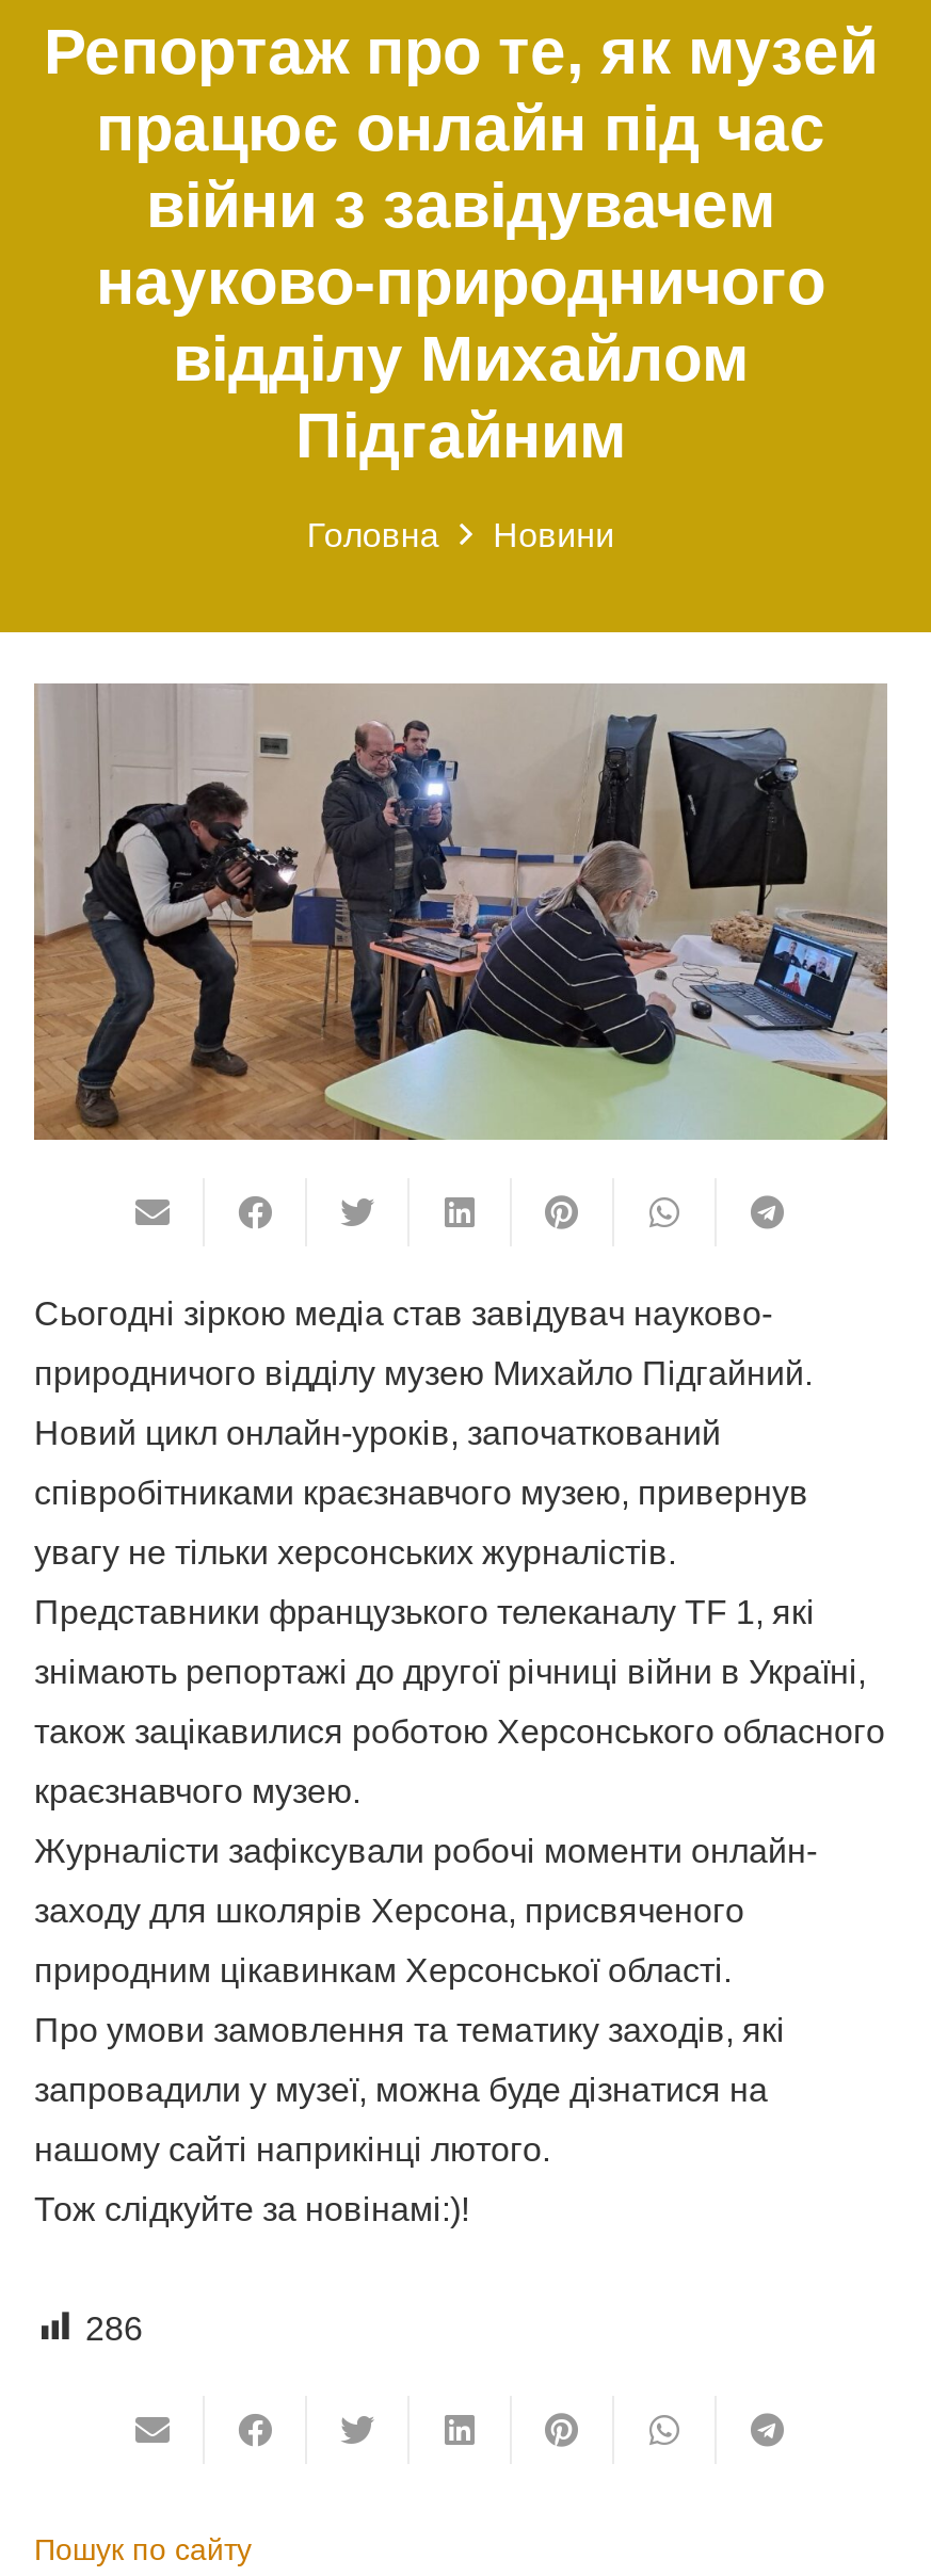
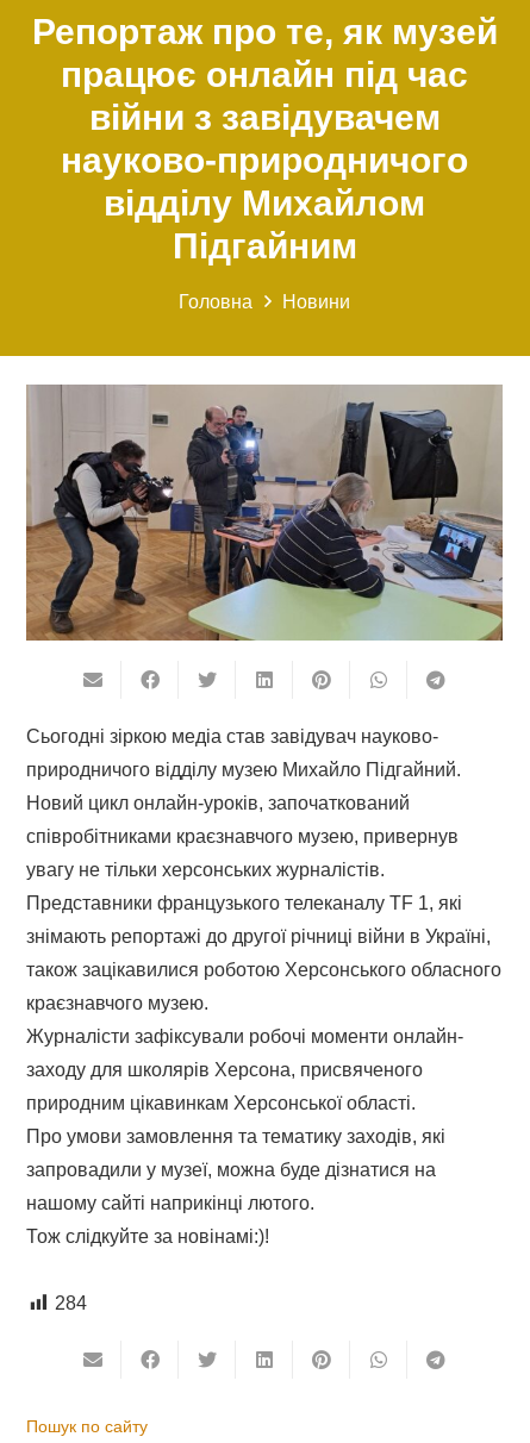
[85,2310,143,2346] 286 -> [55,1293,87,1313] 284

